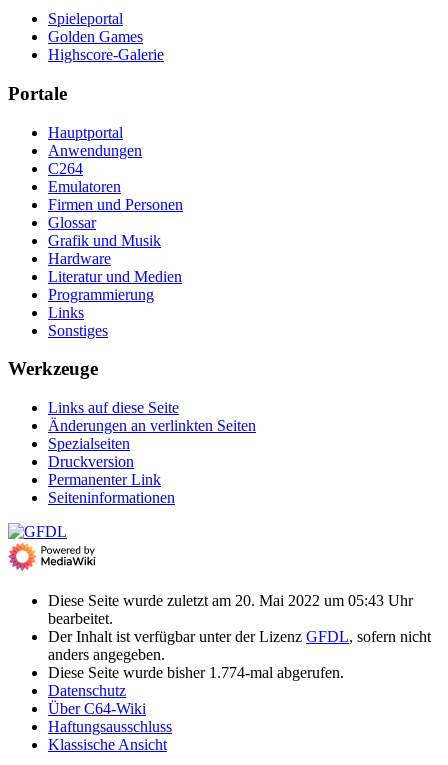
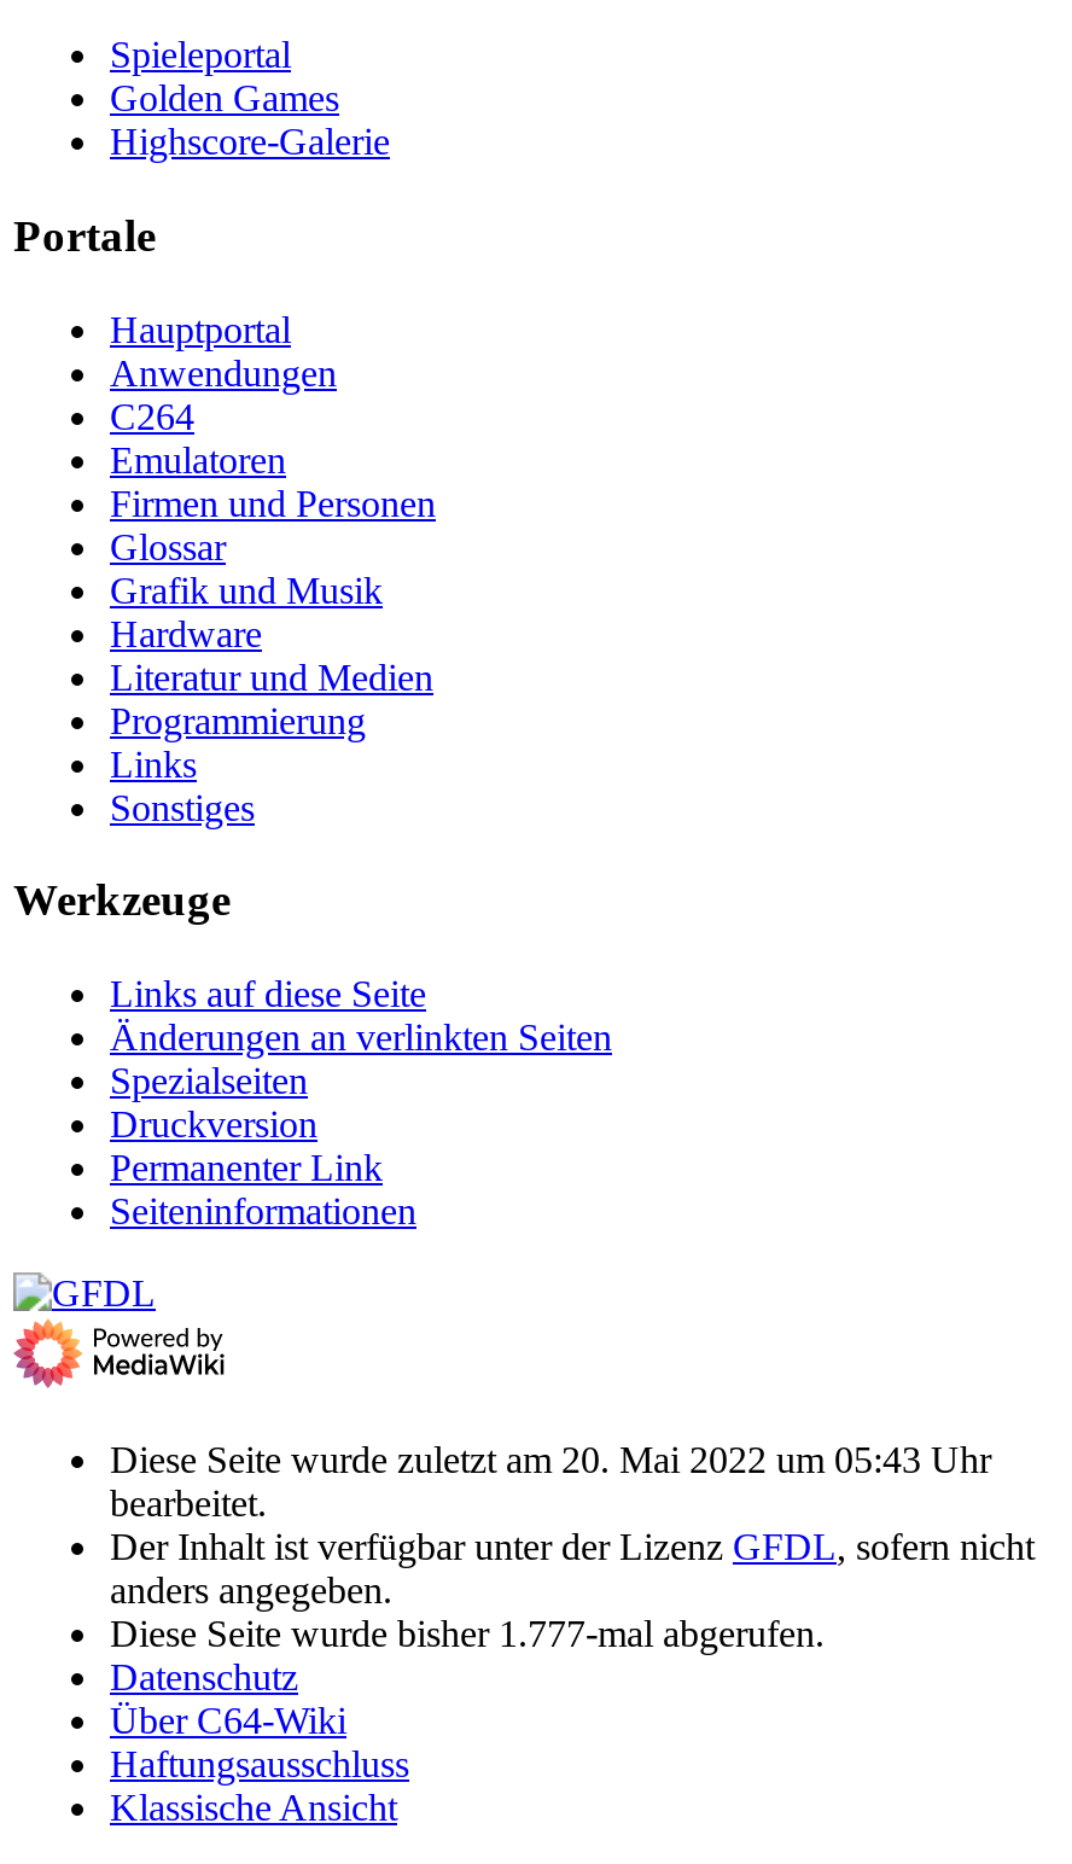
[48,664,344,681] Diese Seite wurde bisher 1.774-mal abgerufen. -> [110,1613,825,1654] Diese Seite wurde bisher 1.777-mal abgerufen.

